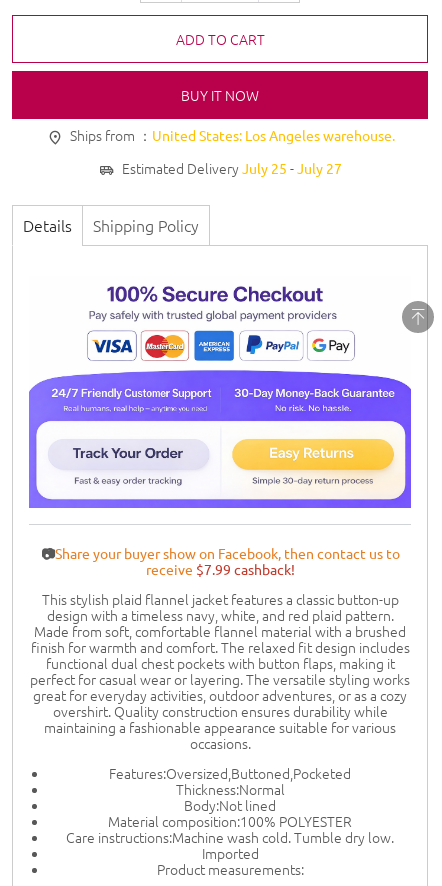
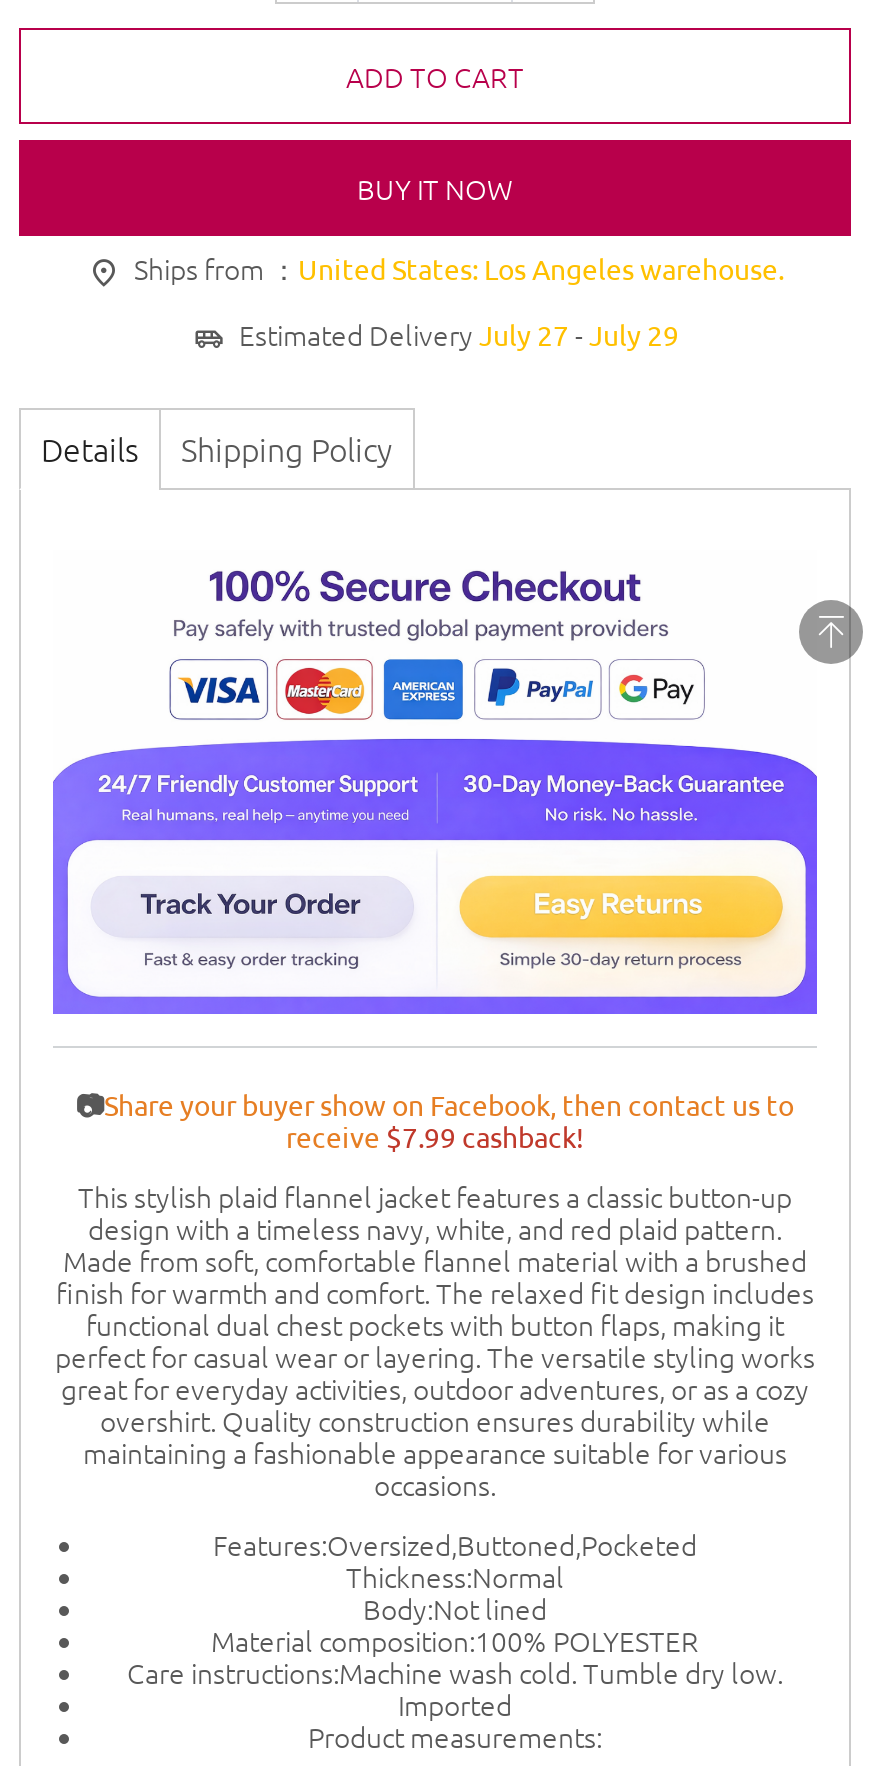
[122,157,342,177] Estimated Delivery July 25 - July 27 -> [239,313,679,353] Estimated Delivery July 27 - July 29

